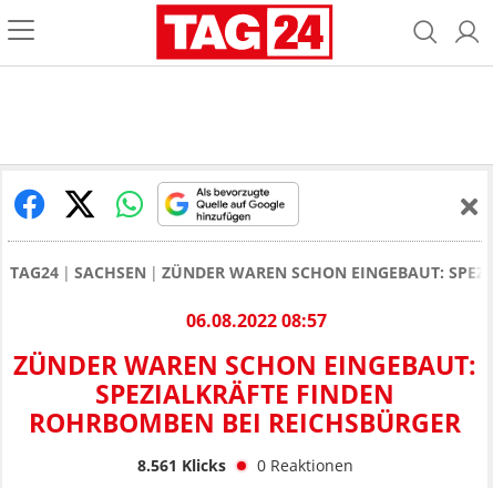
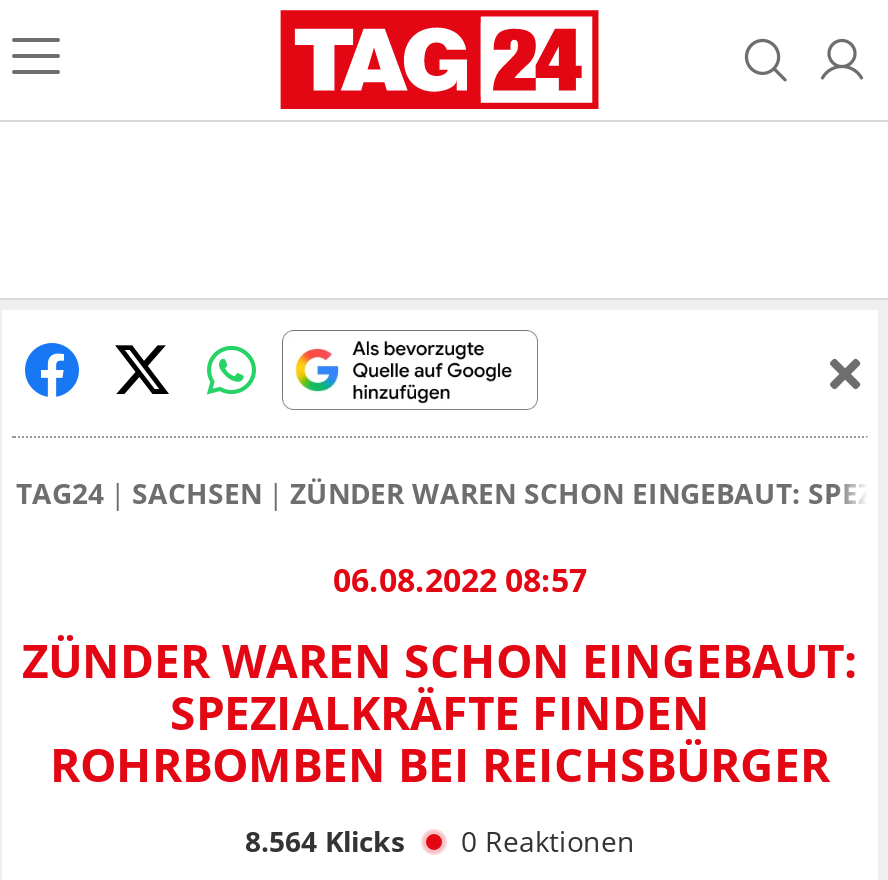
[137,455,353,476] 8.561 Klicks 0 Reaktionen -> [245,822,635,860] 8.564 Klicks 0 Reaktionen

